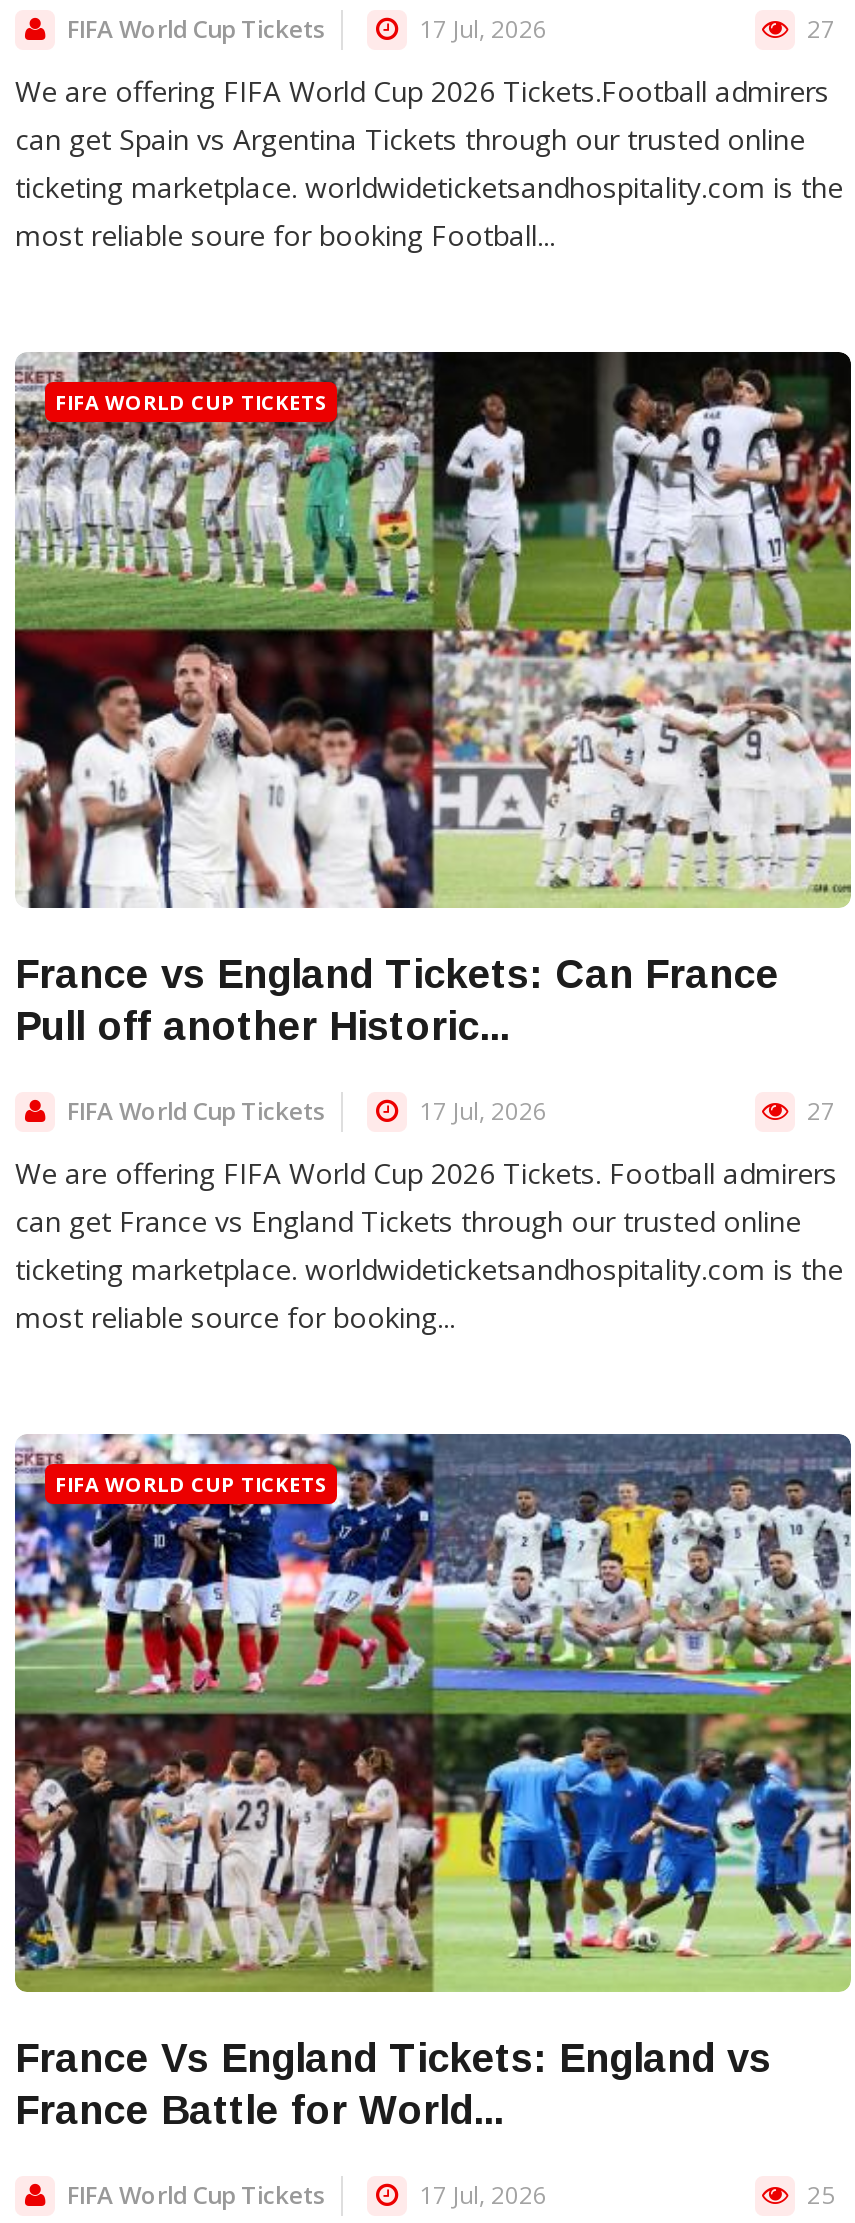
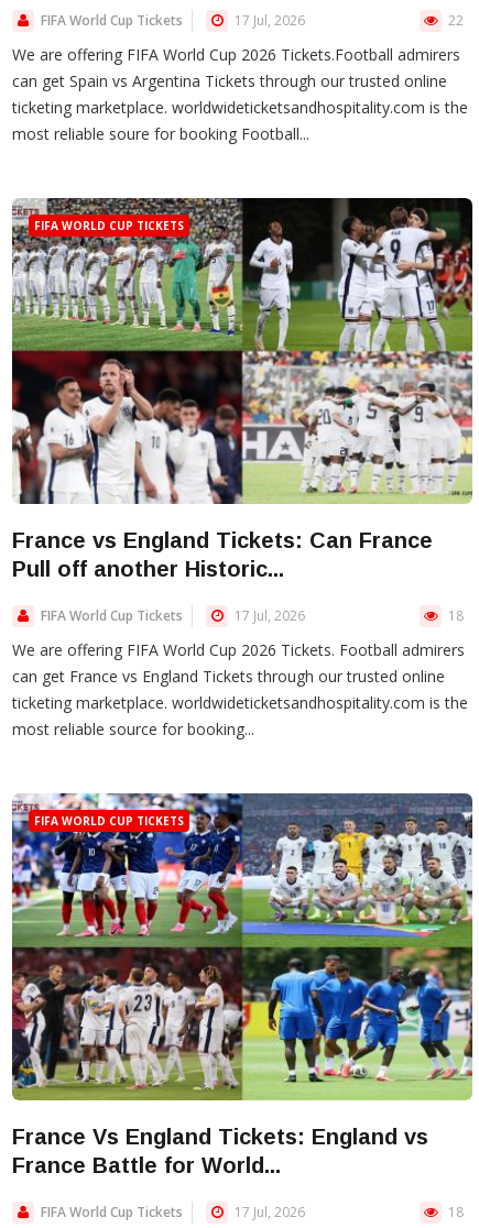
[801,12,835,46] 27 -> [445,11,464,30] 22
[801,1094,835,1128] 27 -> [445,607,464,625] 18
[801,2177,835,2211] 25 -> [445,1202,464,1221] 18

